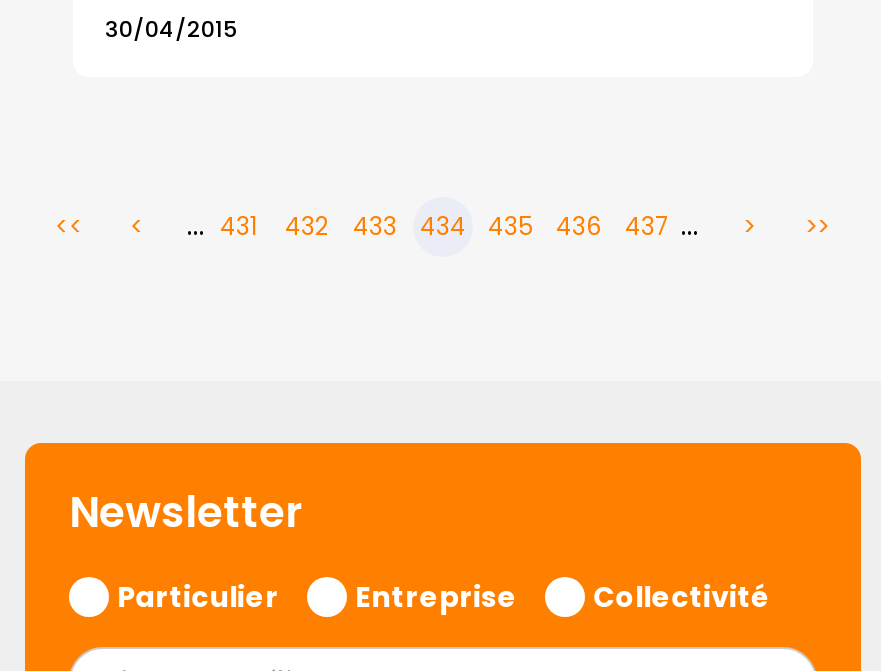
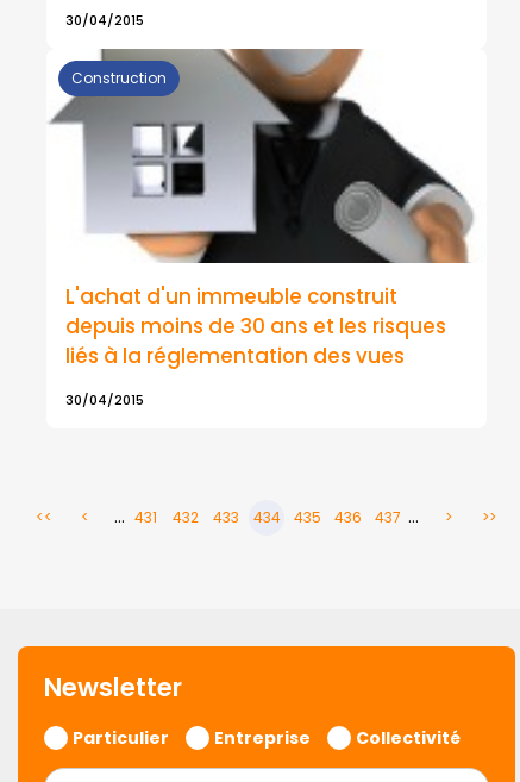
none -> [50,48,474,264] [image] | Construction
none -> [65,282,446,409] L'achat d'un immeuble construit | depuis moins de 30 ans et les risques | liés à la réglementation des vues | 30/04/2015

